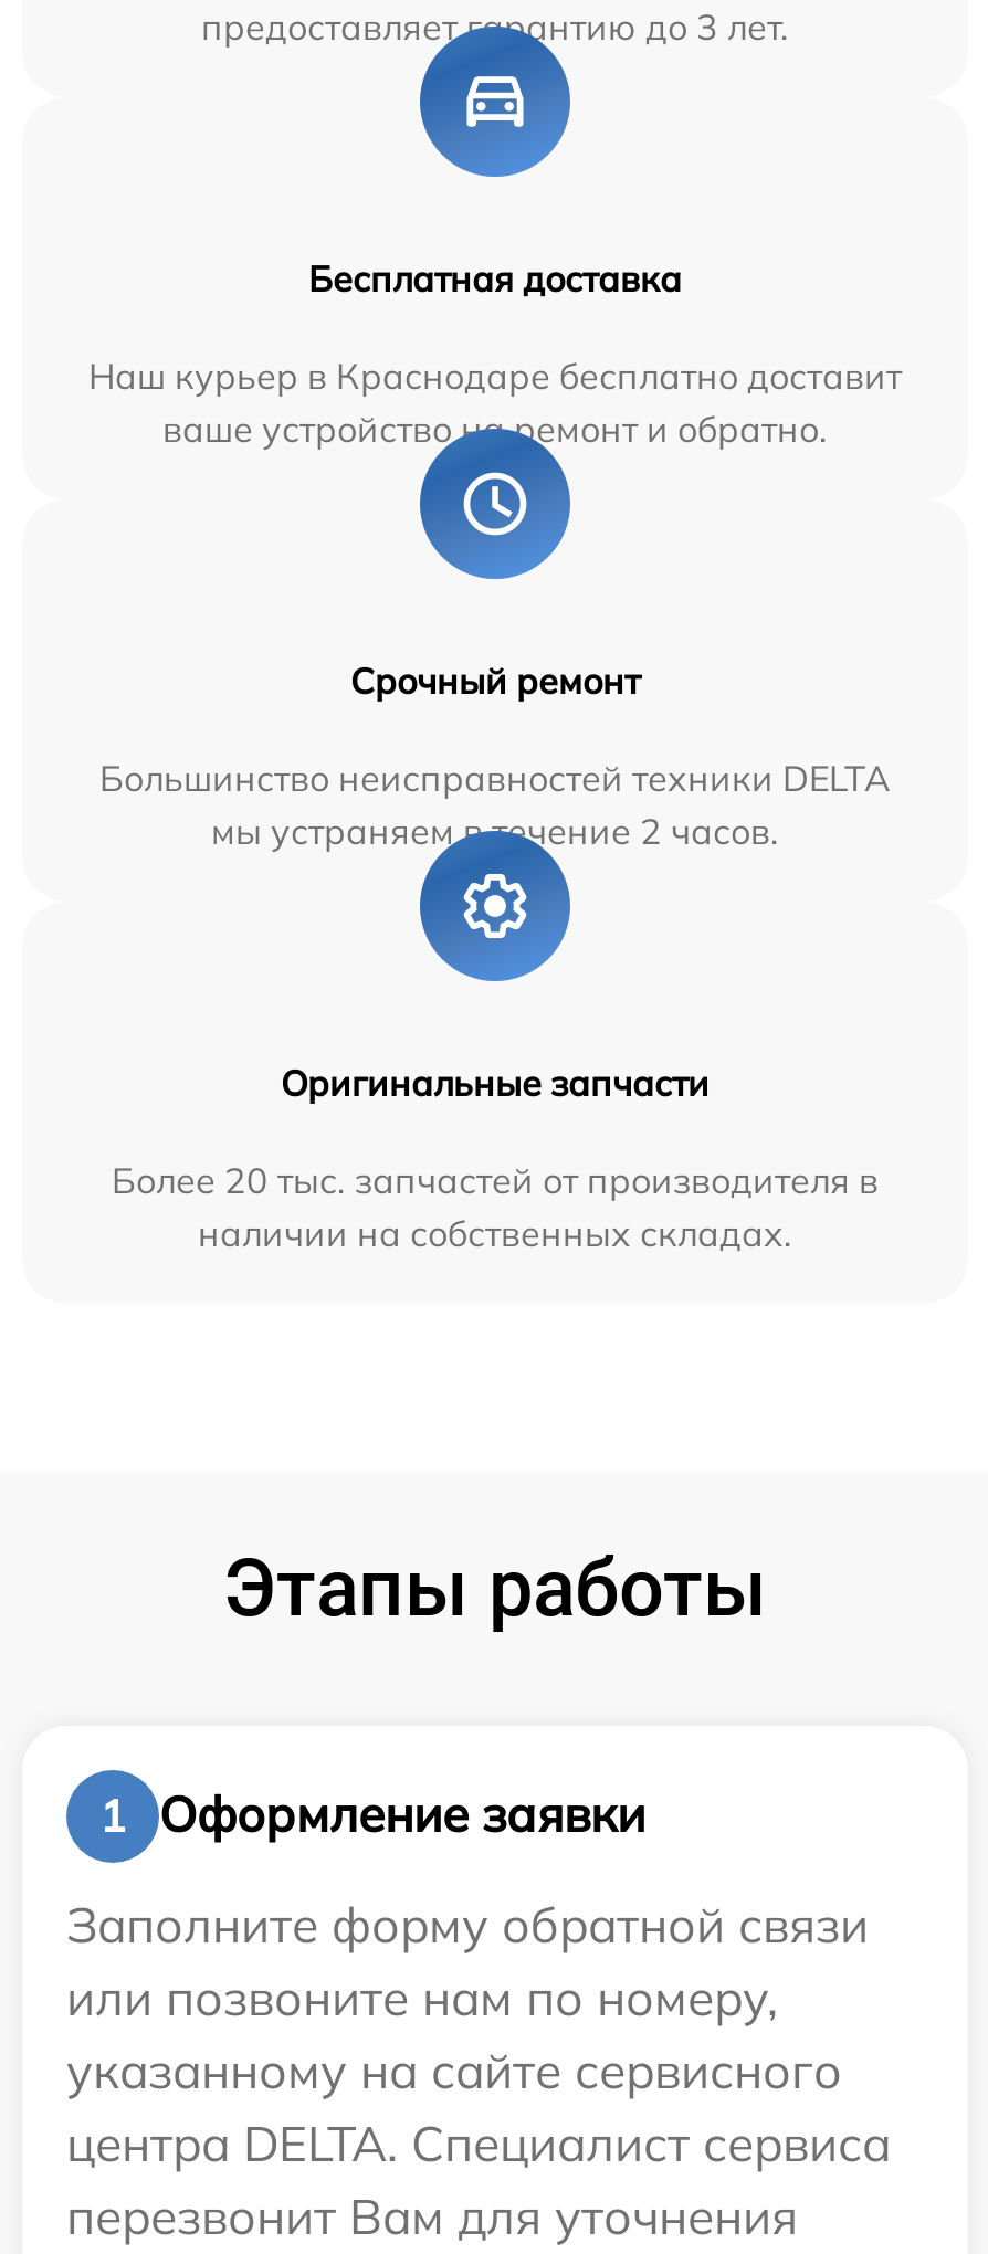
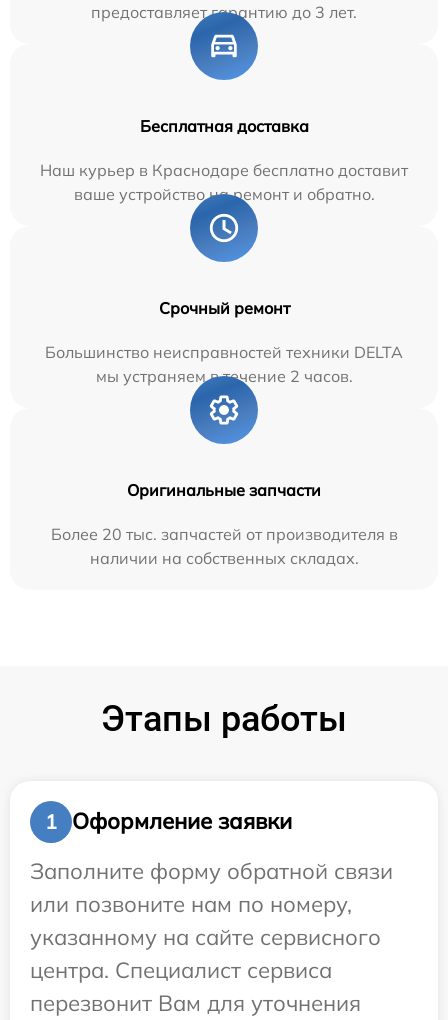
[66,2113,891,2174] центра DELTA. Специалист сервиса -> [30,956,332,984] центра. Специалист сервиса

